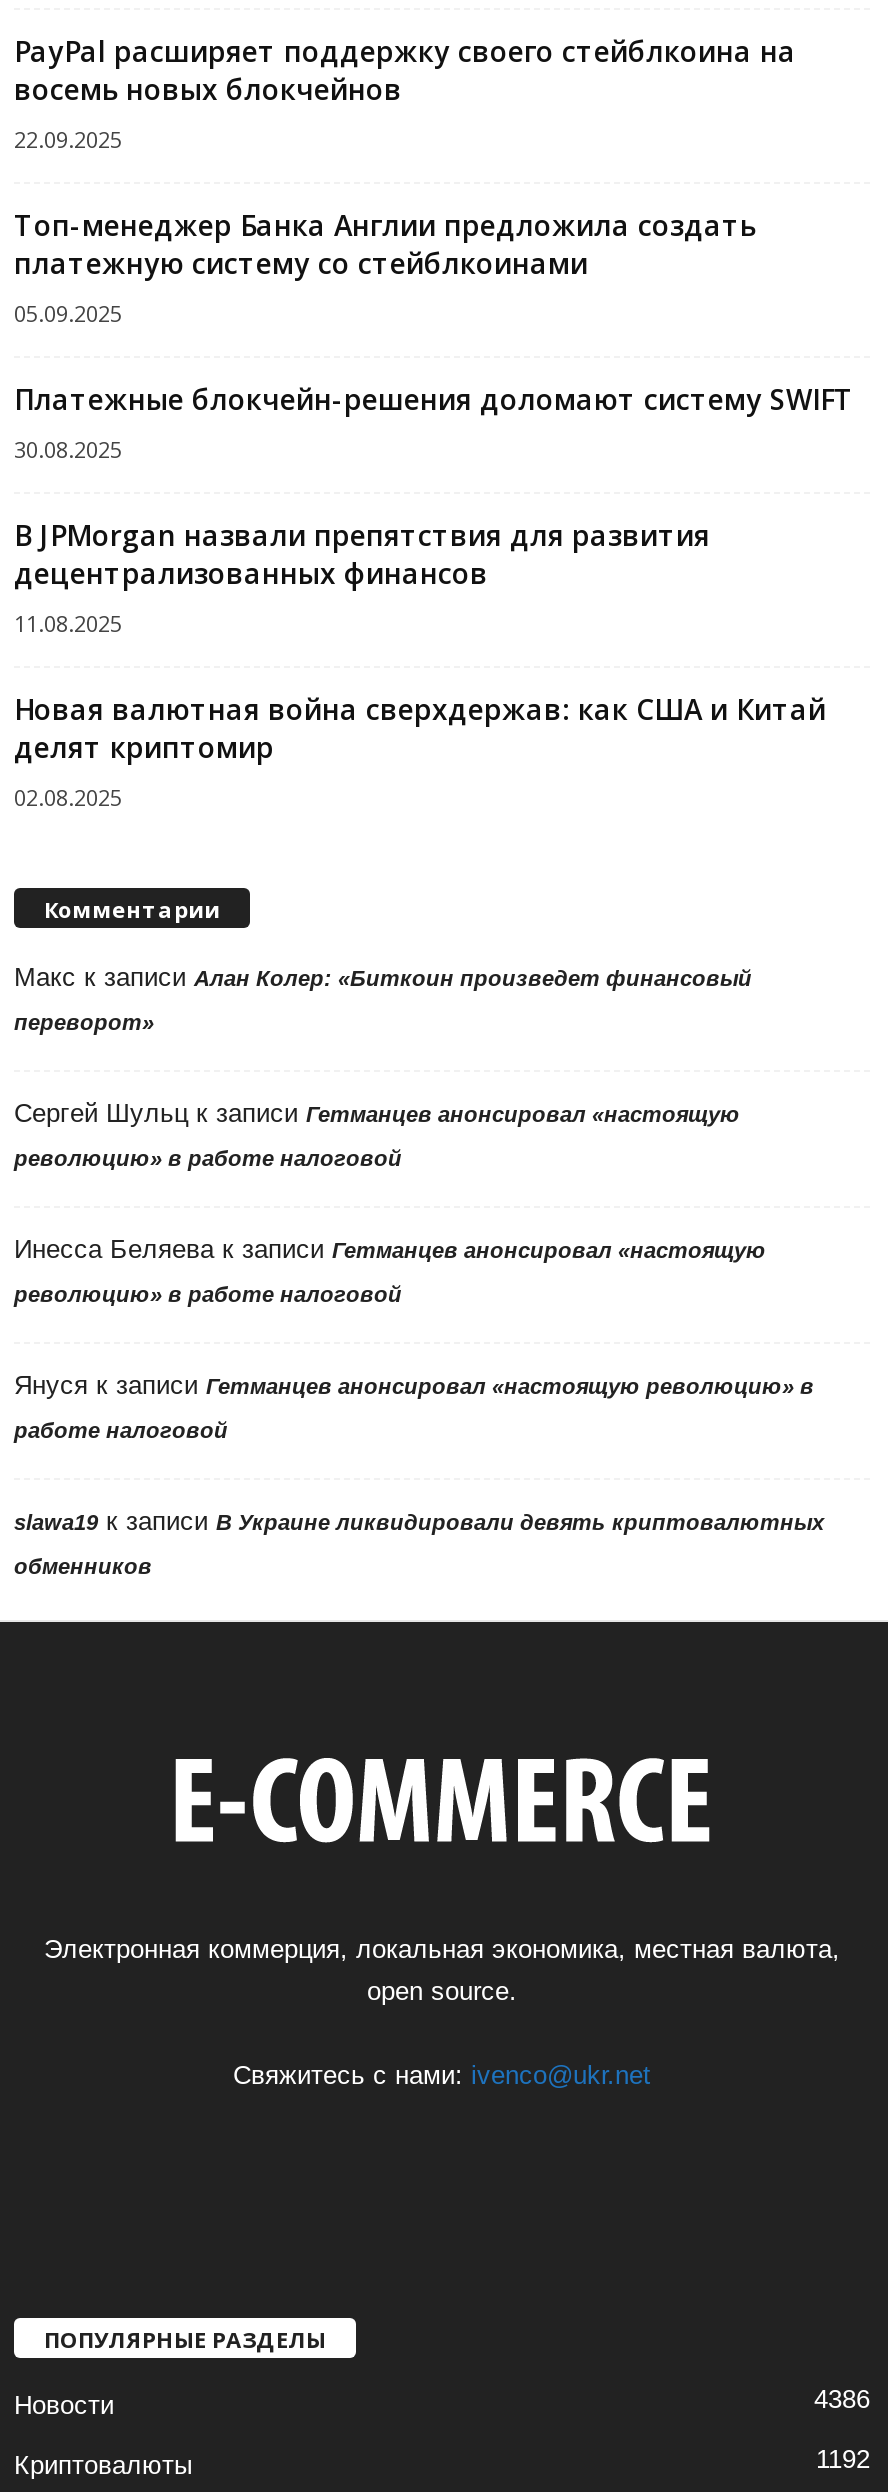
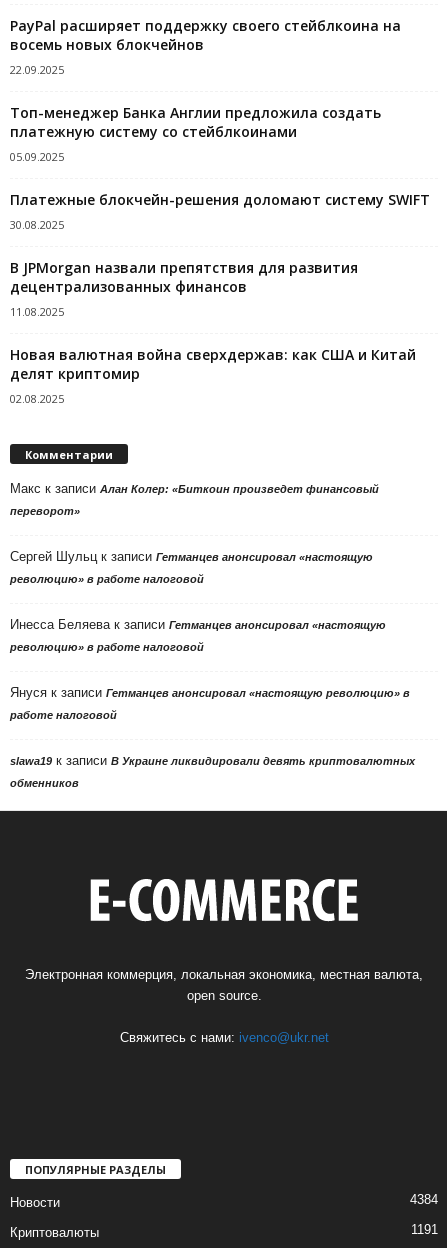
[814,2385,870,2415] 4386 -> [410,1192,438,1207] 4384
[816,2445,870,2475] 1192 -> [411,1222,438,1237] 1191

